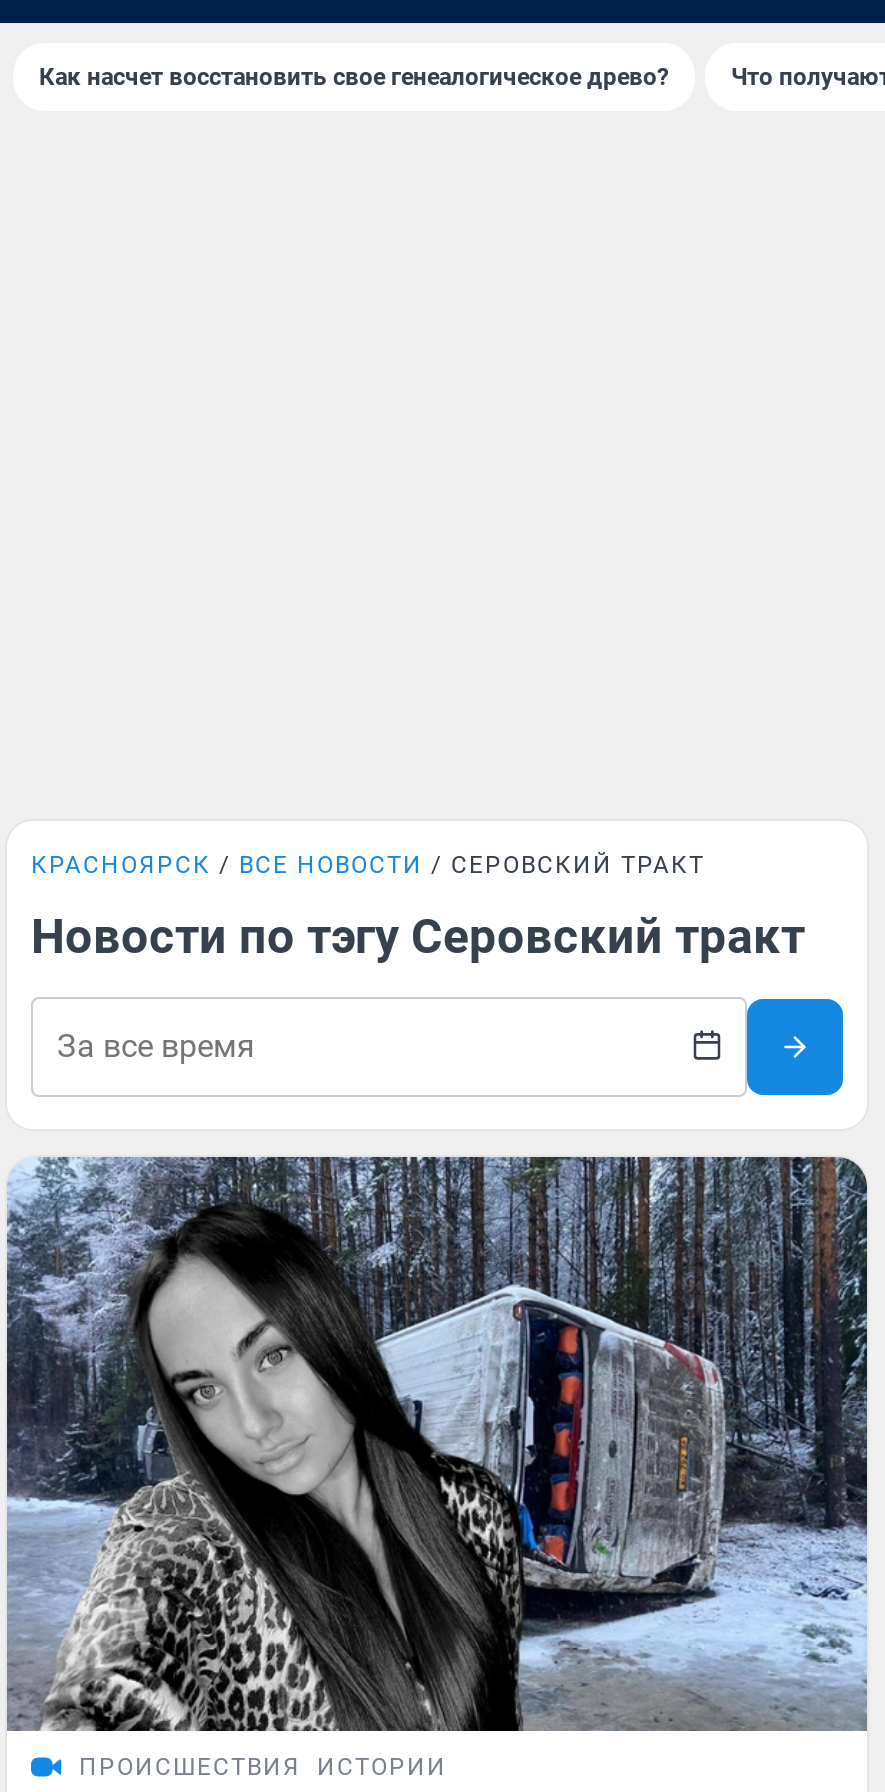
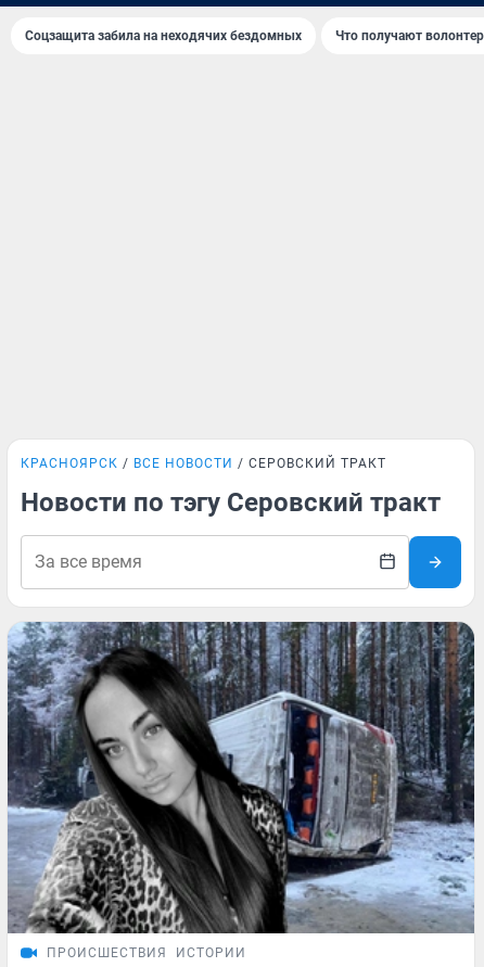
[39,63,669,91] Как насчет восстановить свое генеалогическое древо? -> [25,28,302,43] Соцзащита забила на неходячих бездомных

